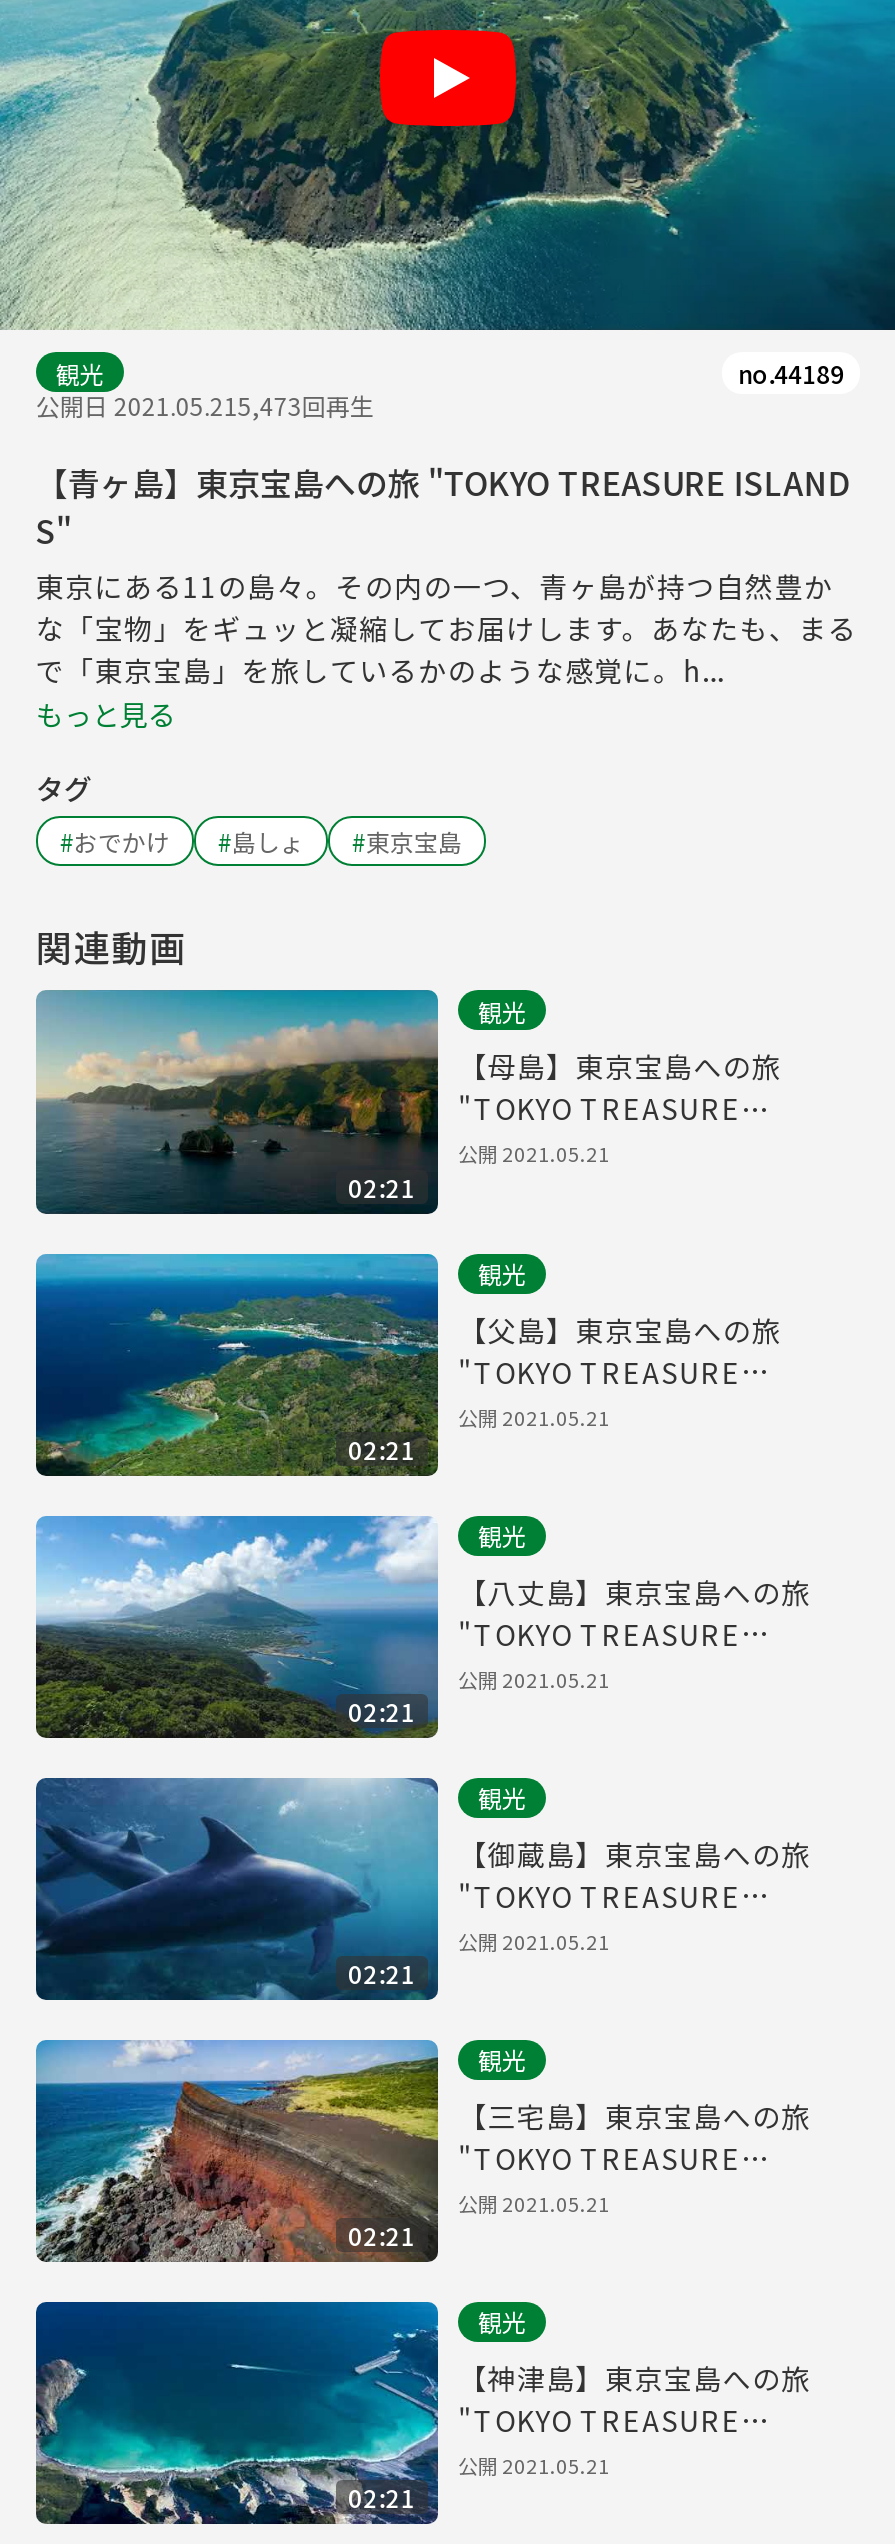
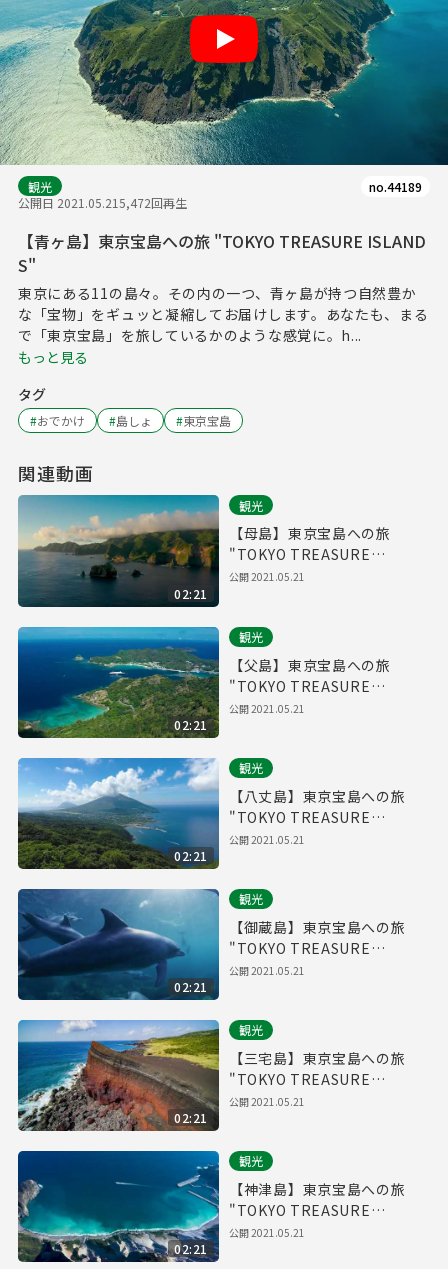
[36,389,374,423] 公開日 2021.05.215,473回再生 -> [18,194,187,211] 公開日 2021.05.215,472回再生

